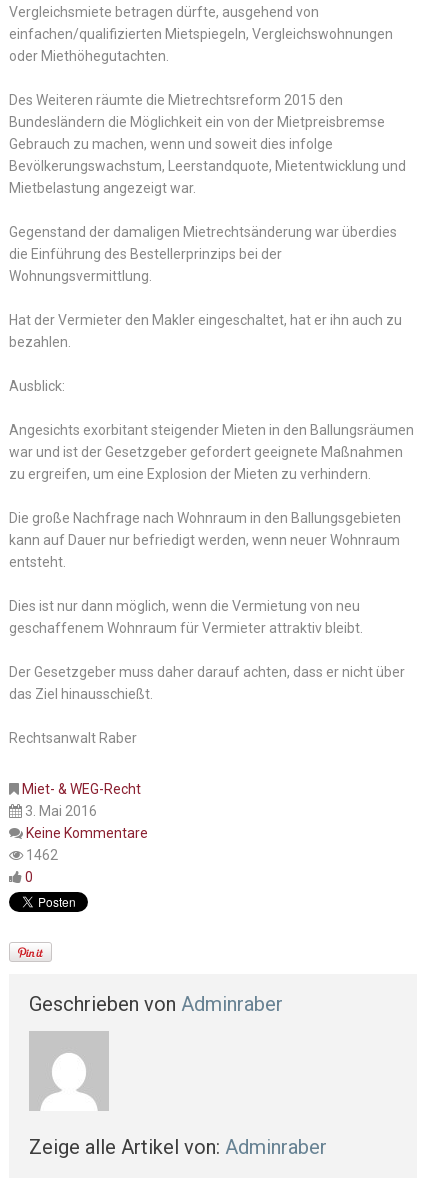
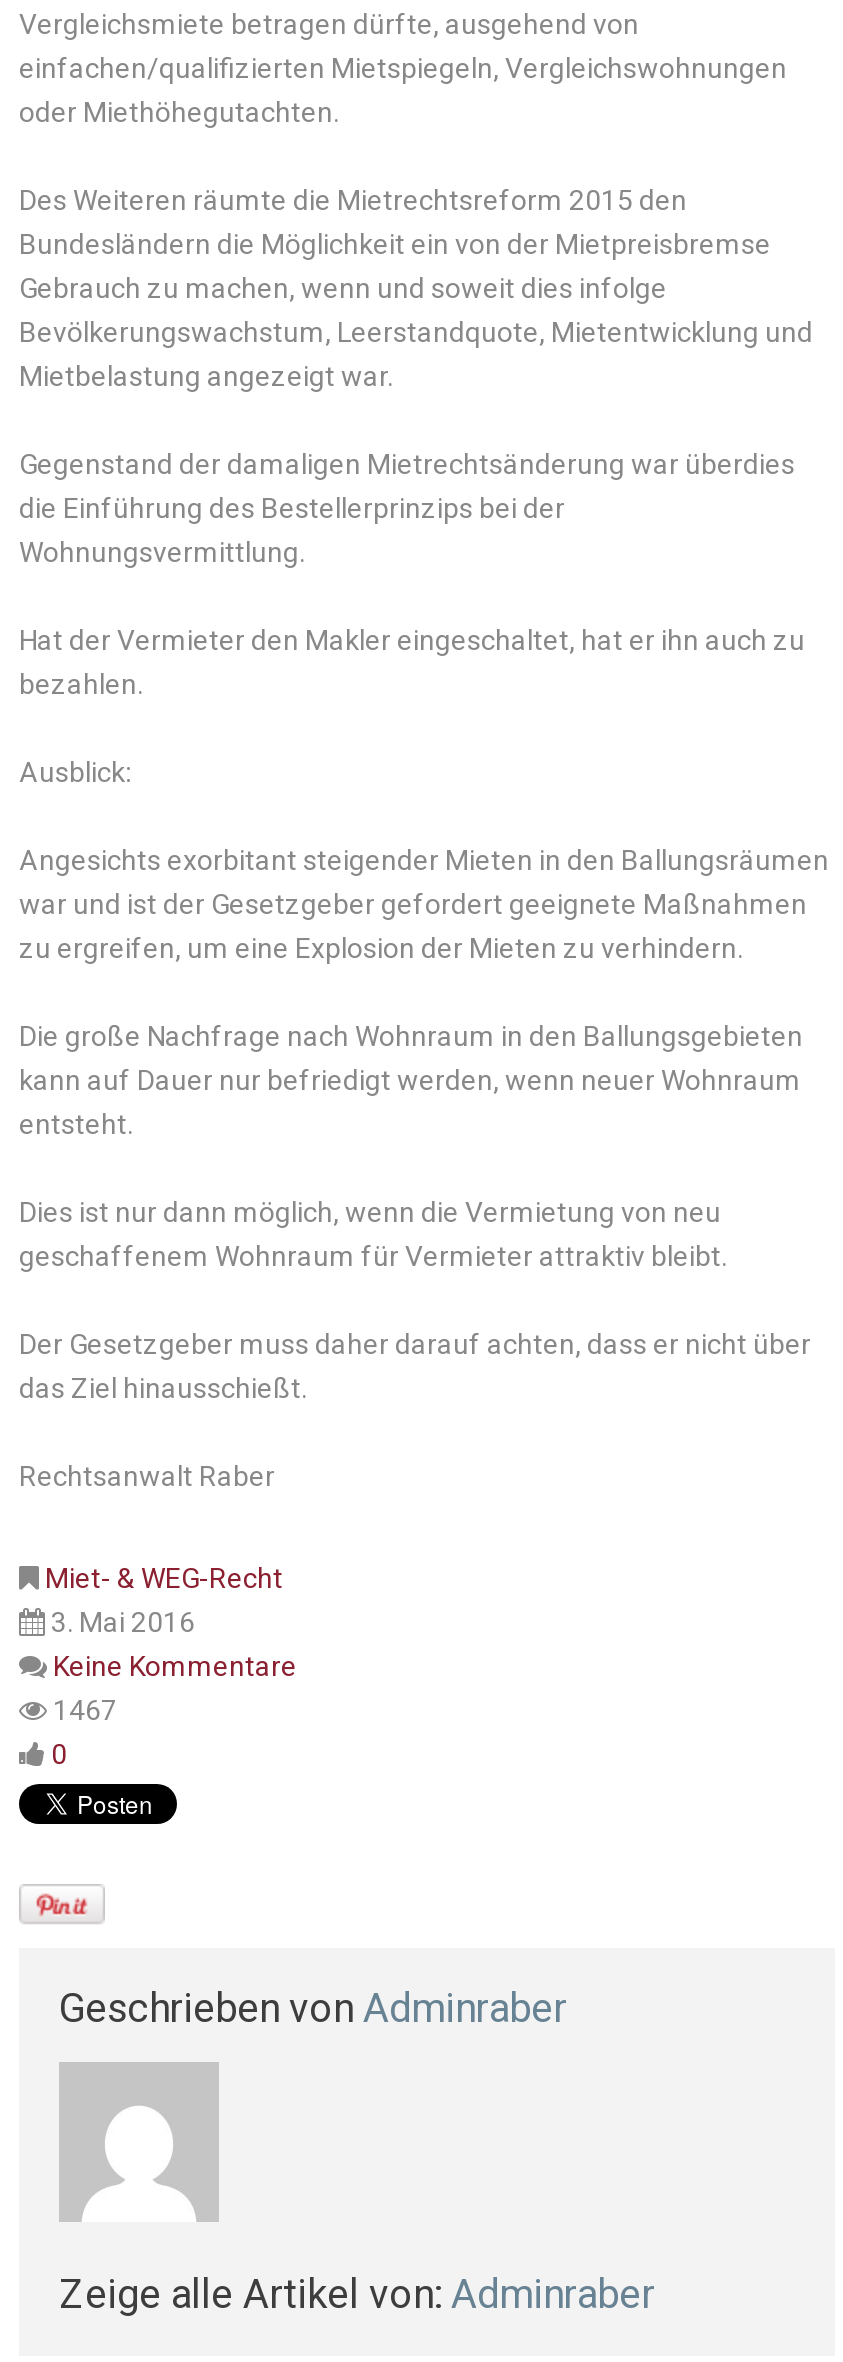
[23,847,58,863] 1462 -> [47,1695,117,1727] 1467

